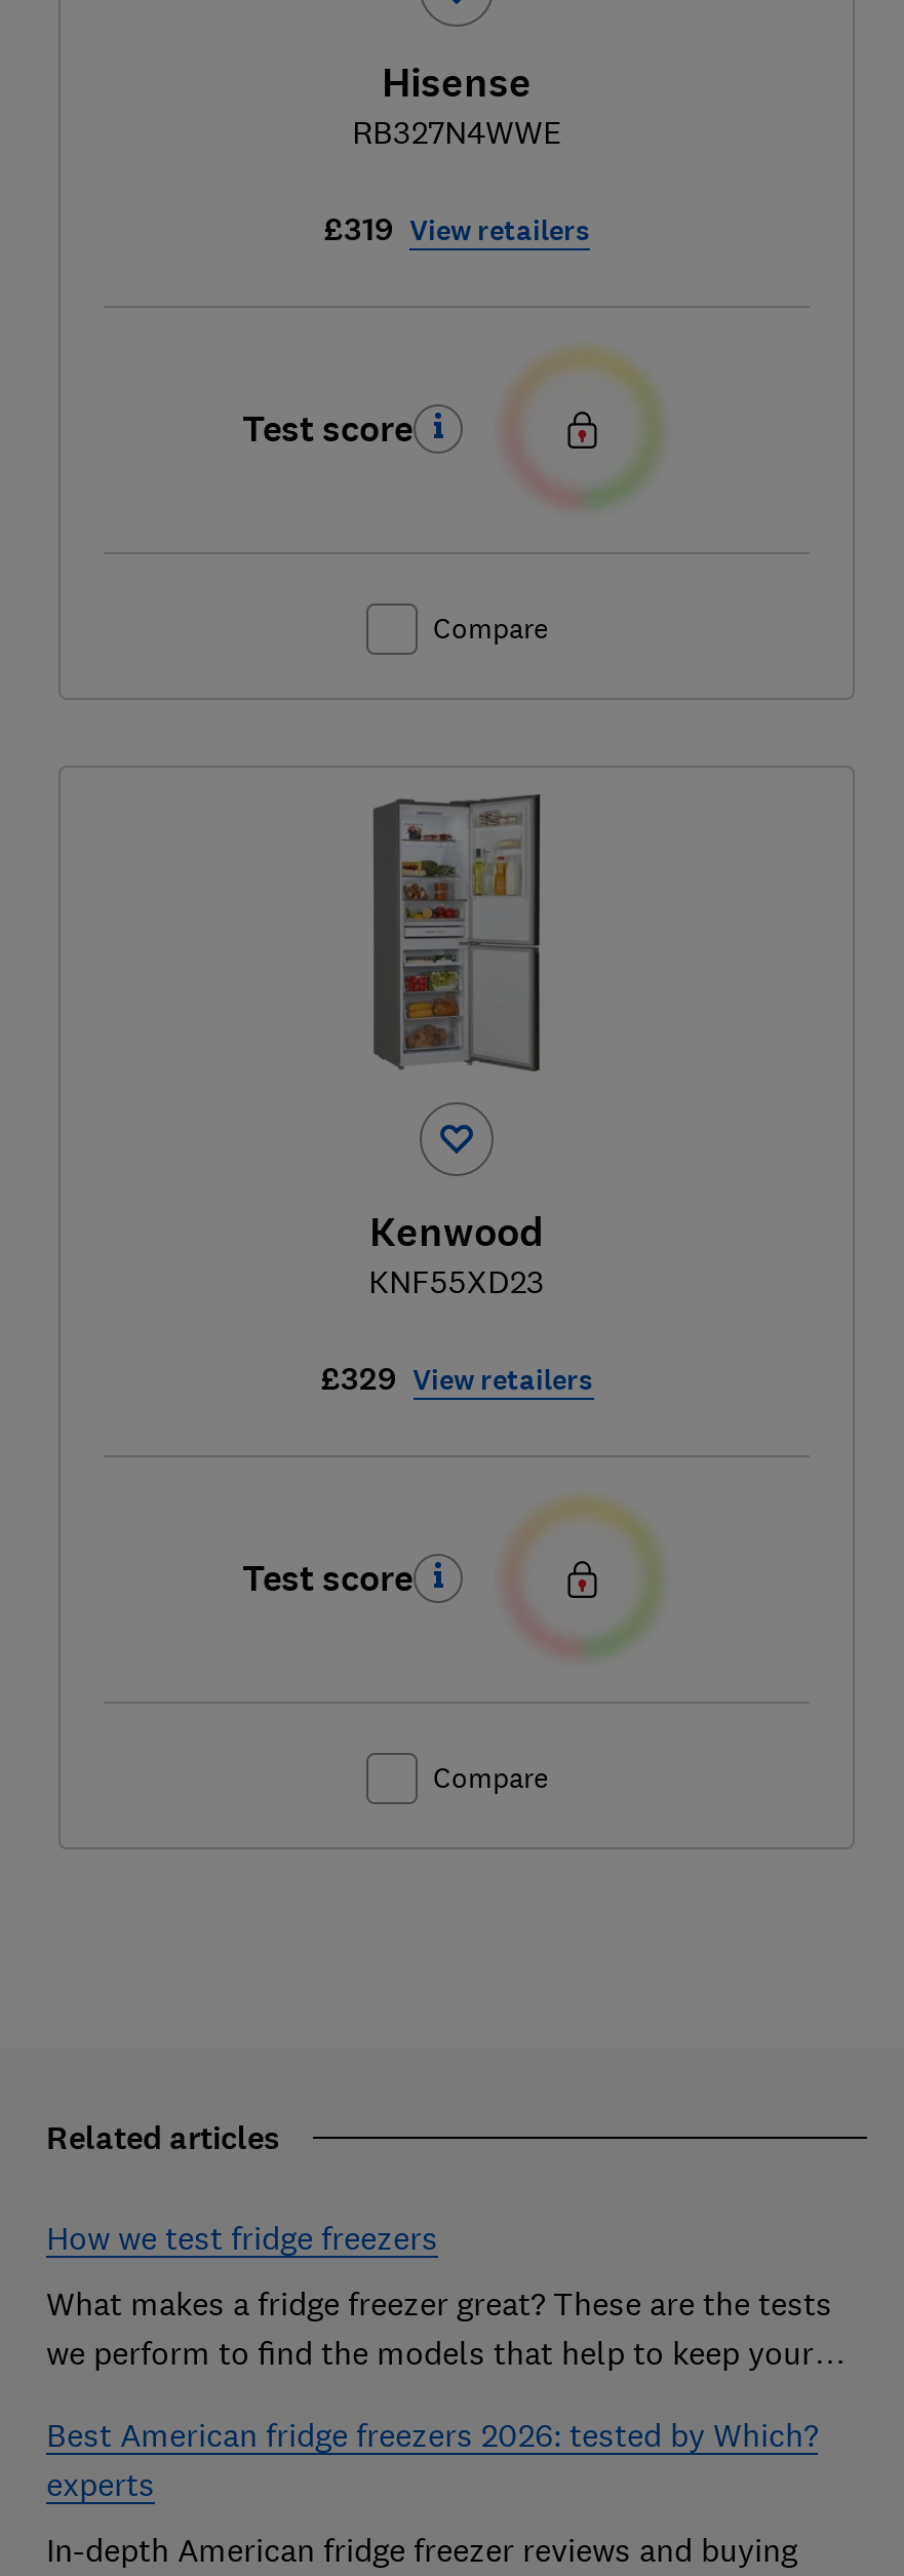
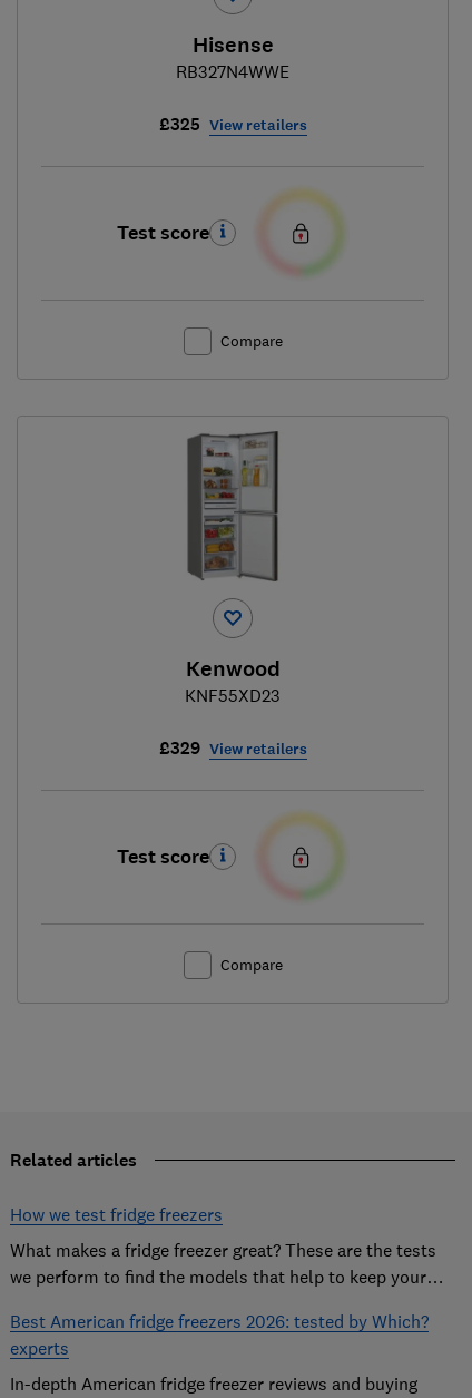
[323,207,590,250] £319 View retailers -> [159,112,307,136] £325 View retailers

